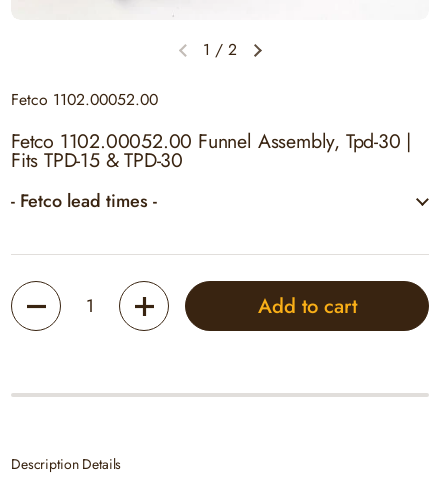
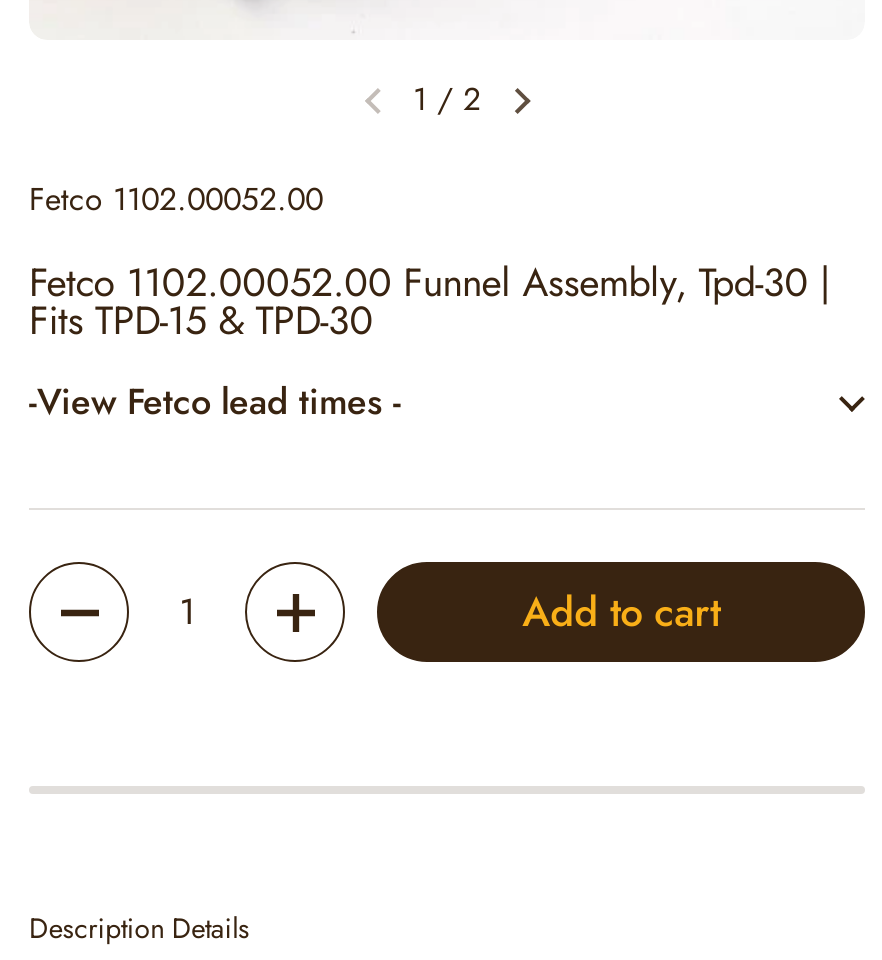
[11,188,157,214] - Fetco lead times - -> [29,376,401,428] -View Fetco lead times -

